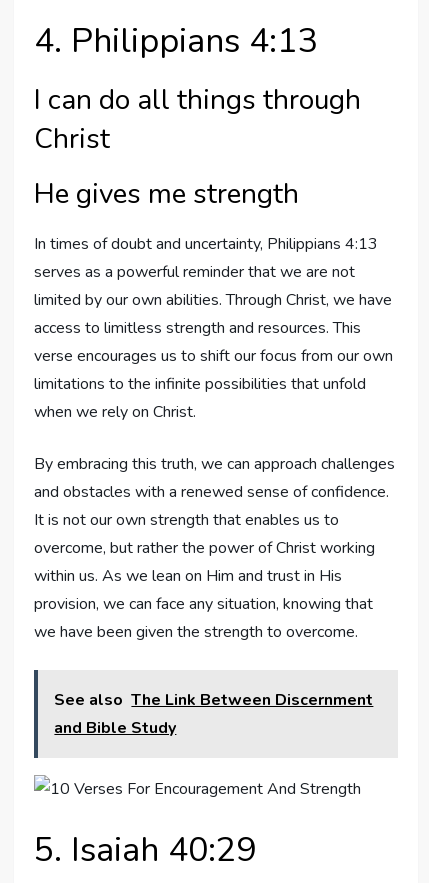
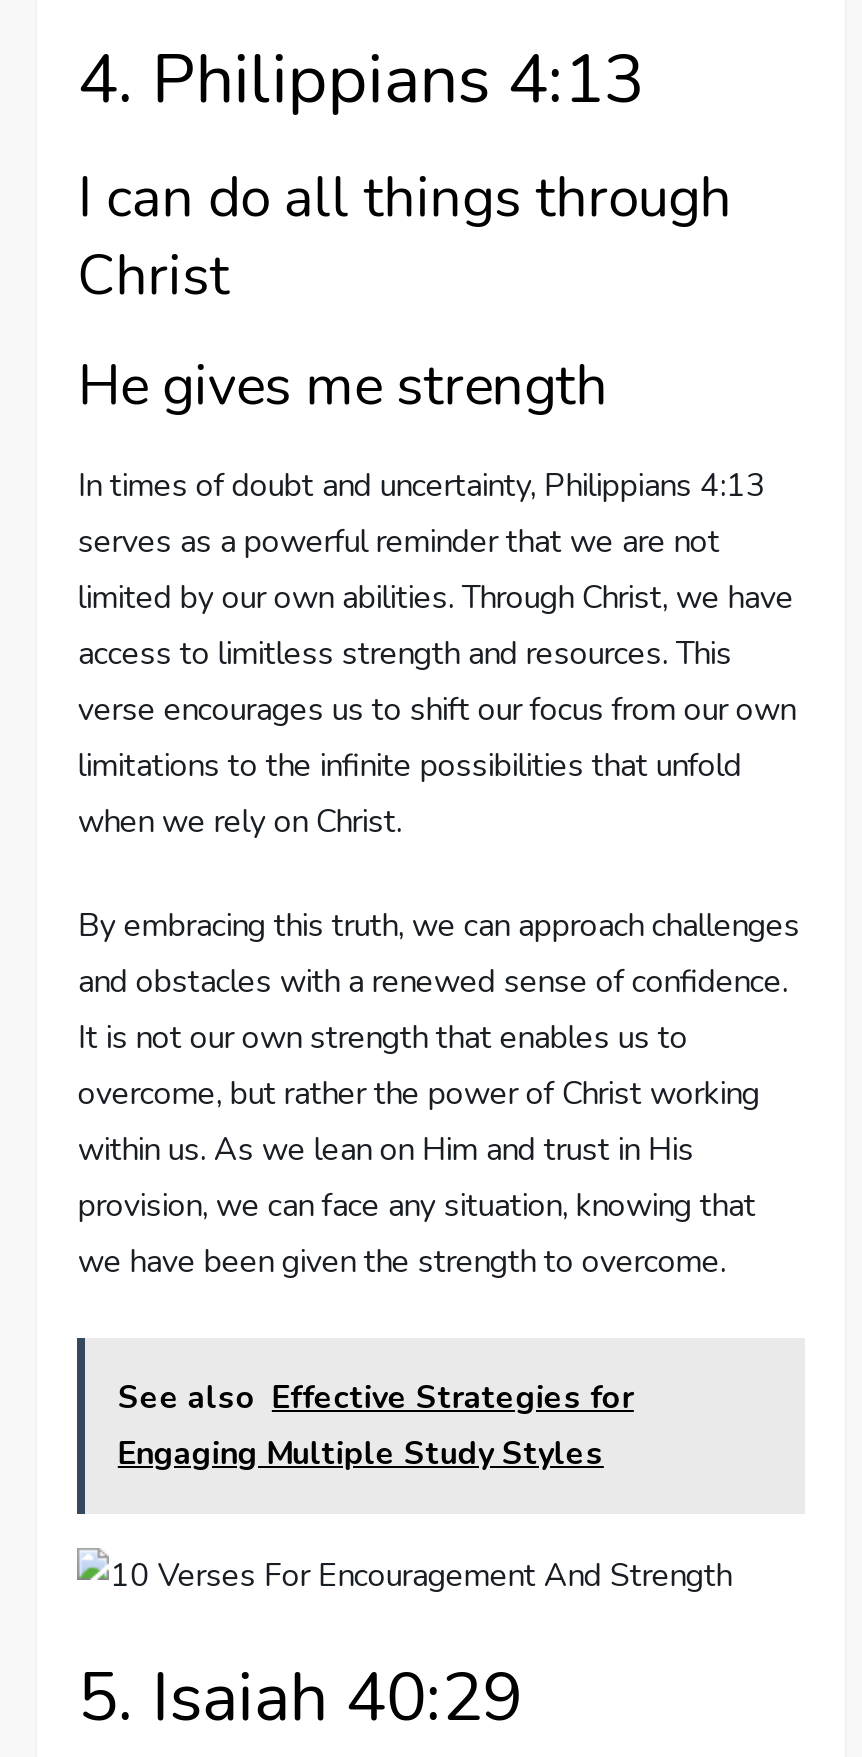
[54,689,373,739] See also The Link Between Discernment | and Bible Study -> [118,1376,634,1476] See also Effective Strategies for | Engaging Multiple Study Styles

